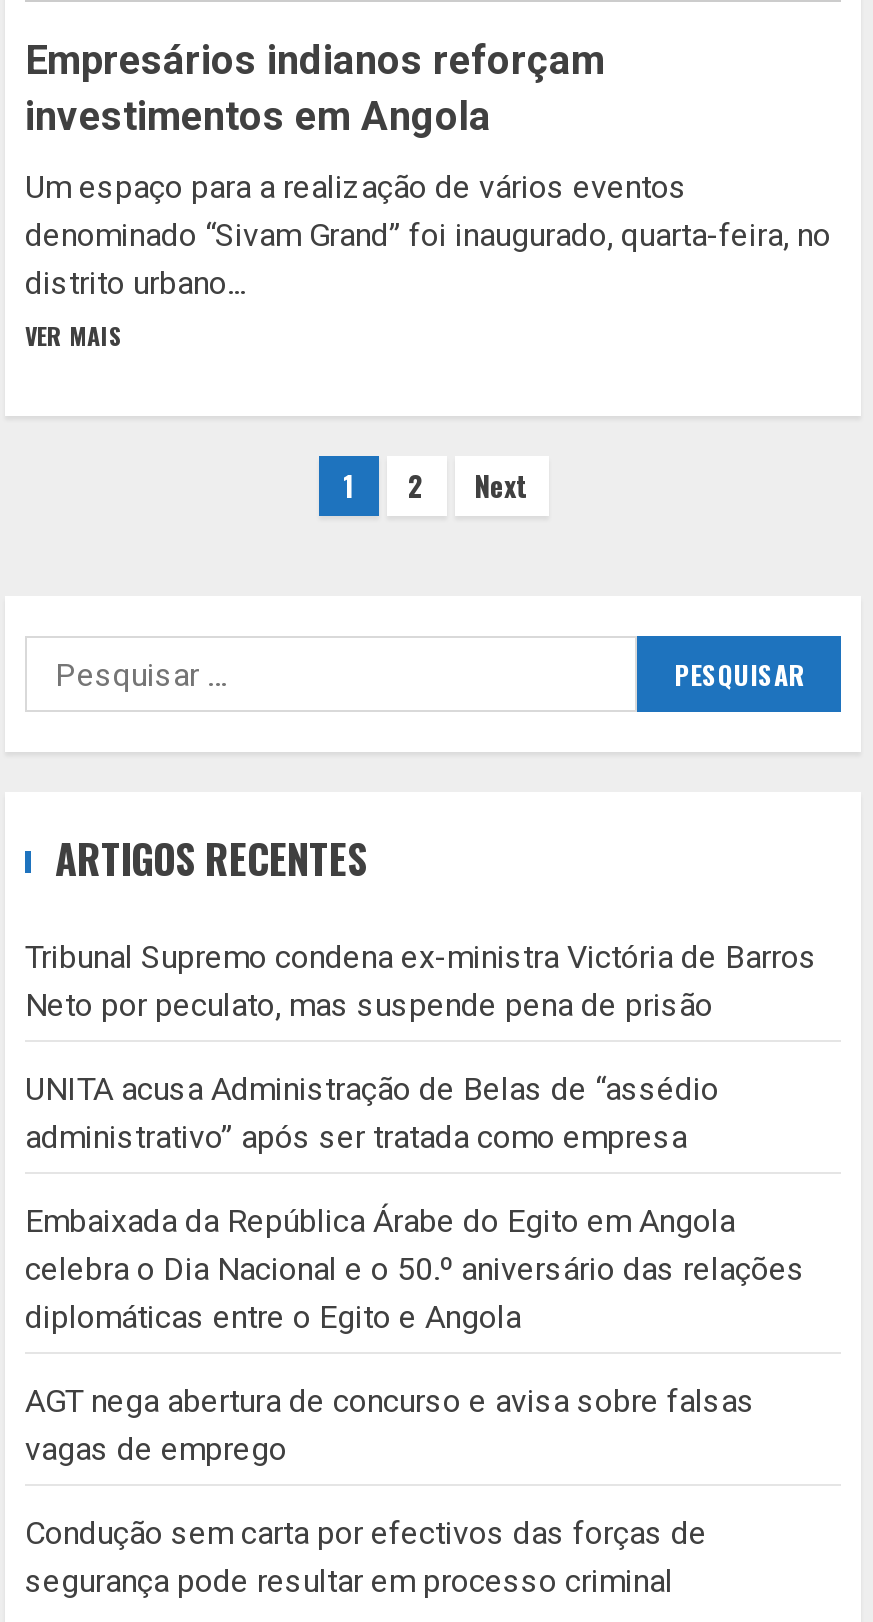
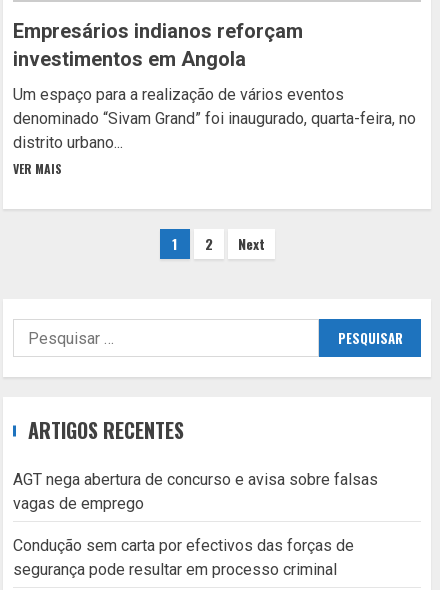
[25,939,817,1337] Tribunal Supremo condena ex-ministra Victória de Barros | Neto por peculato, mas suspende pena de prisão | UNITA acusa Administração de Belas de “assédio | administrativo” após ser tratada como empresa | Embaixada da República Árabe do Egito em Angola | celebra o Dia Nacional e o 50.º aniversário das relações | diplomáticas entre o Egito e Angola -> none

